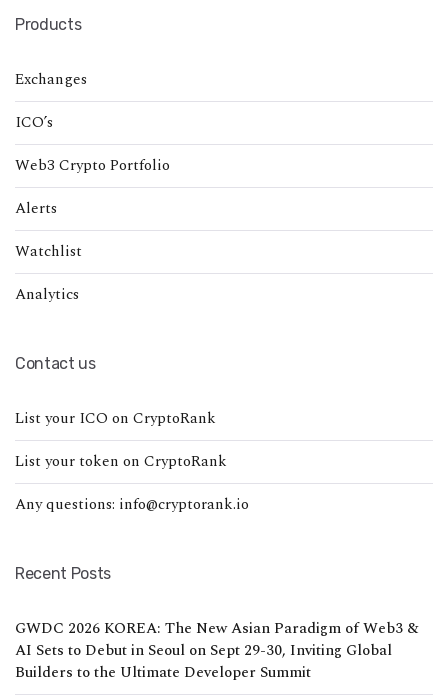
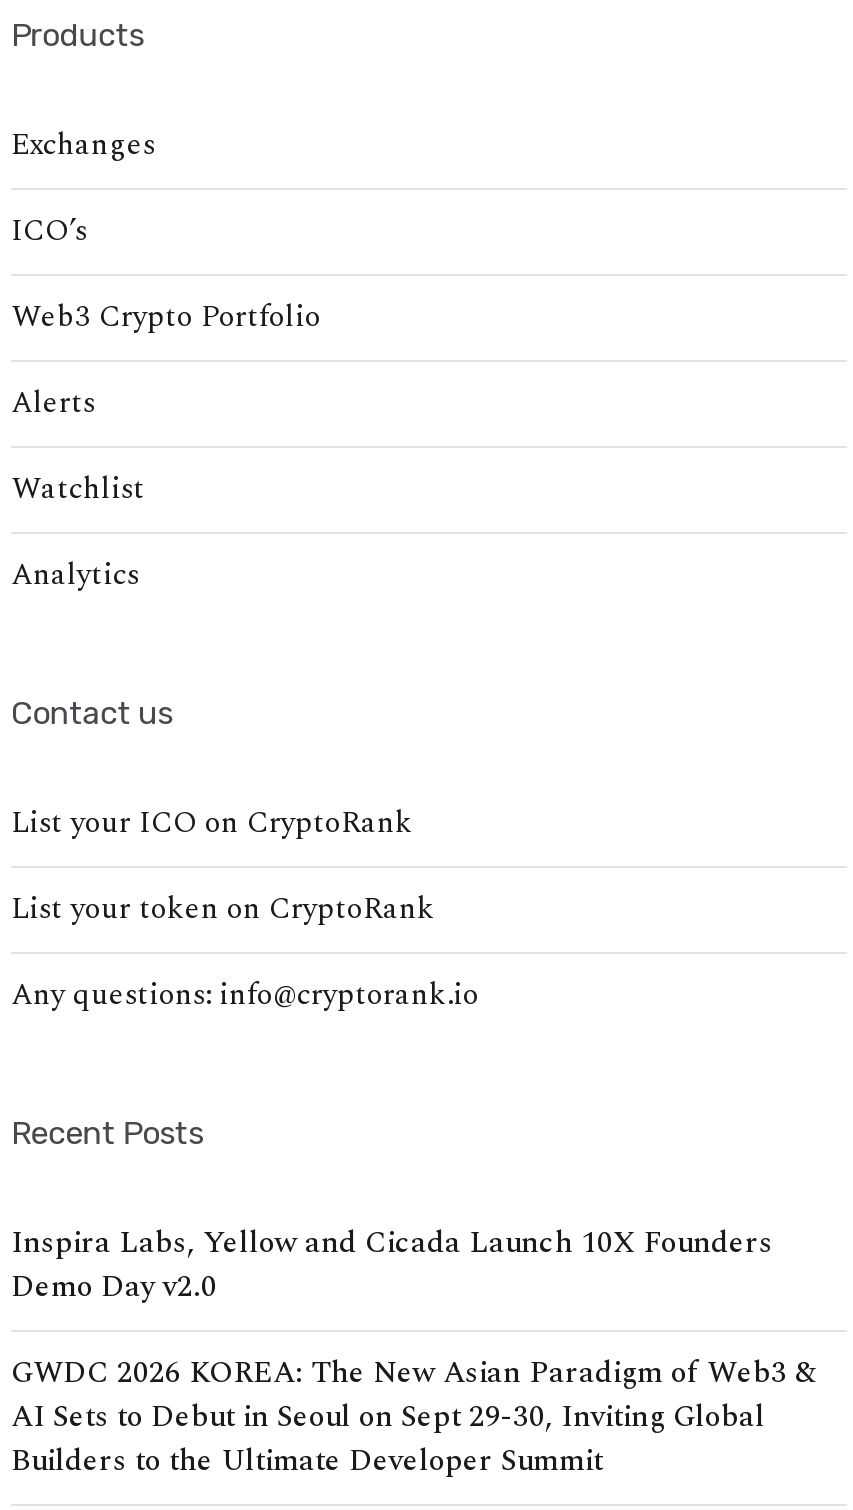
none -> [11,1219,773,1309] Inspira Labs, Yellow and Cicada Launch 10X Founders | Demo Day v2.0

